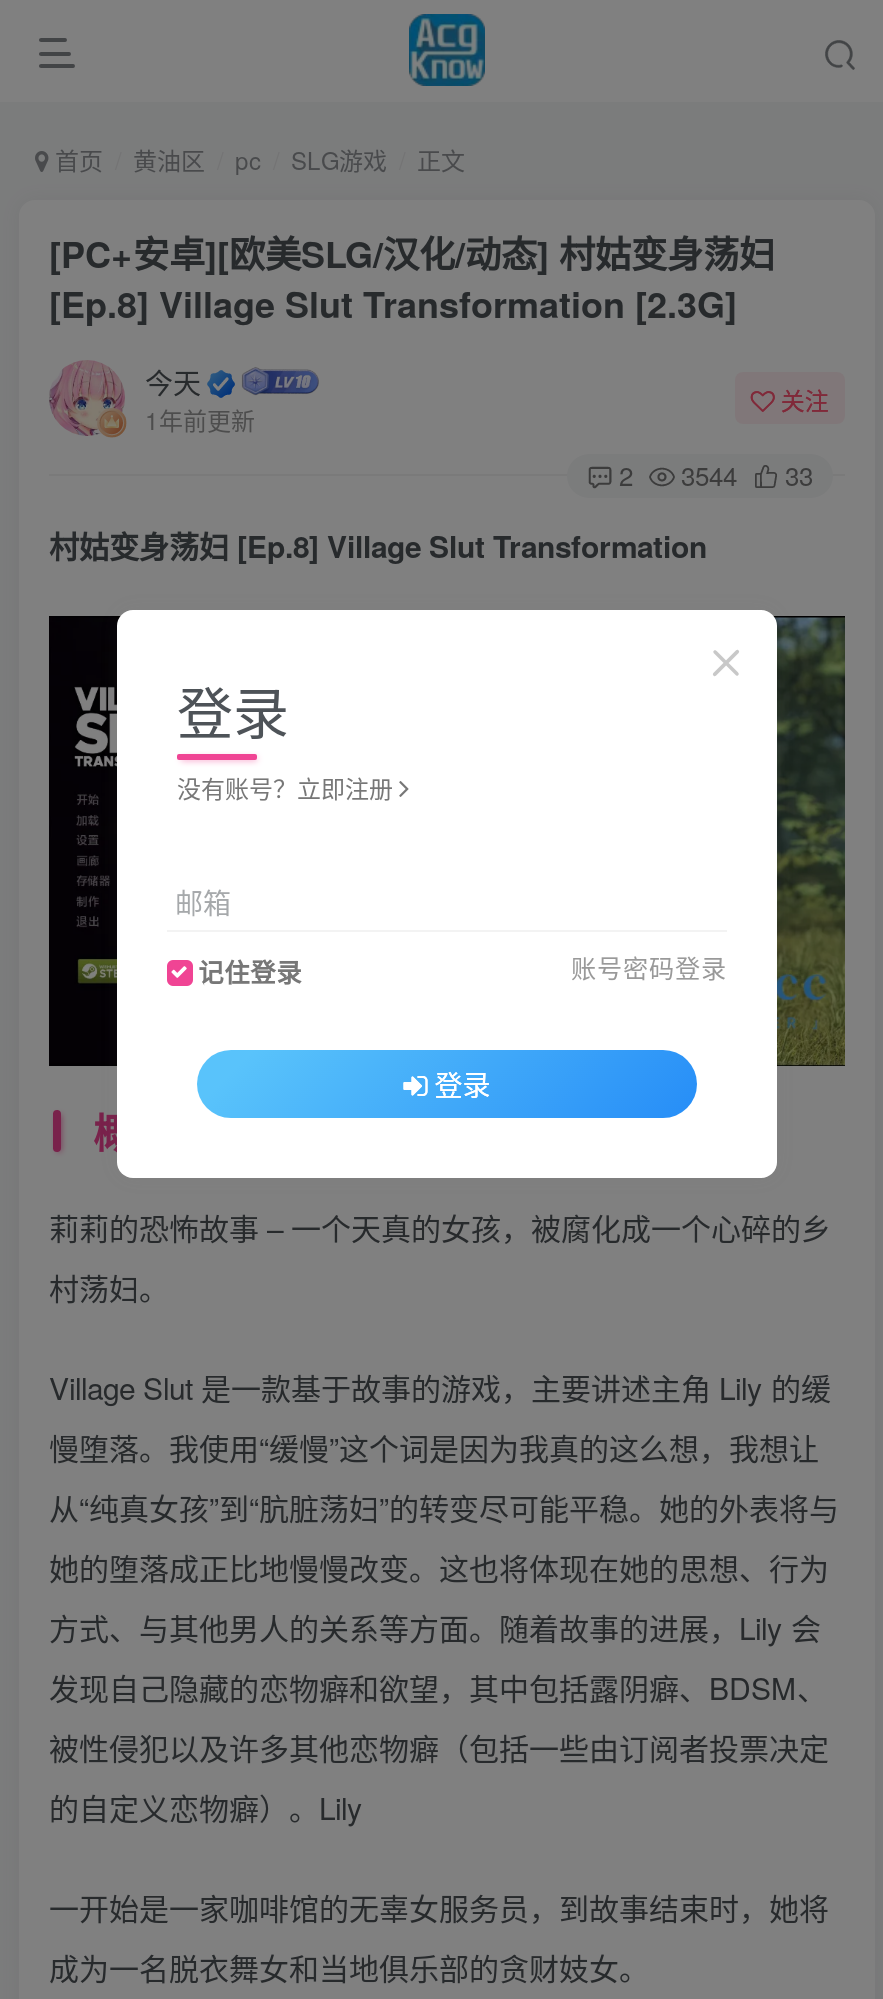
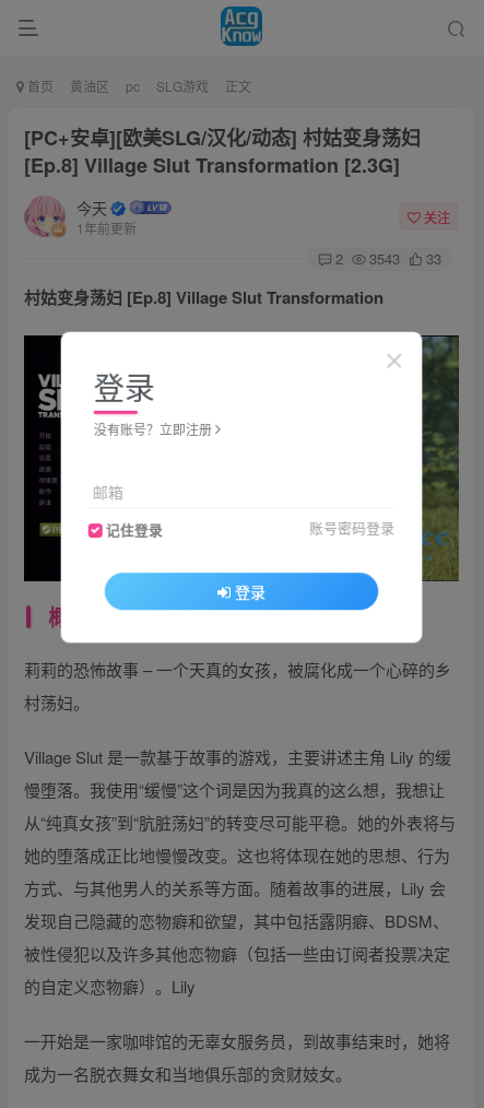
[619,456,813,494] 2 3544 33 -> [335,248,441,269] 2 3543 33

